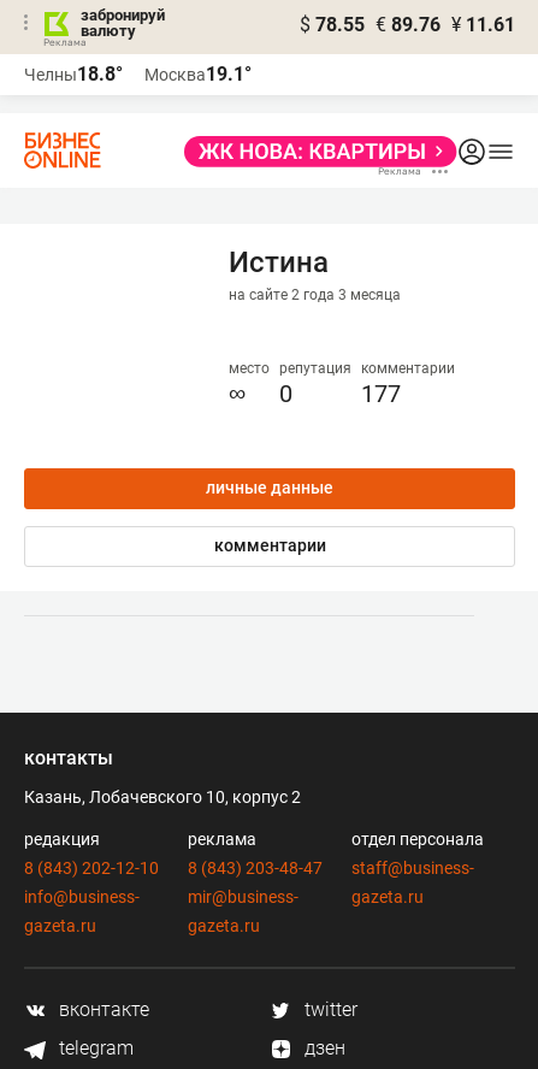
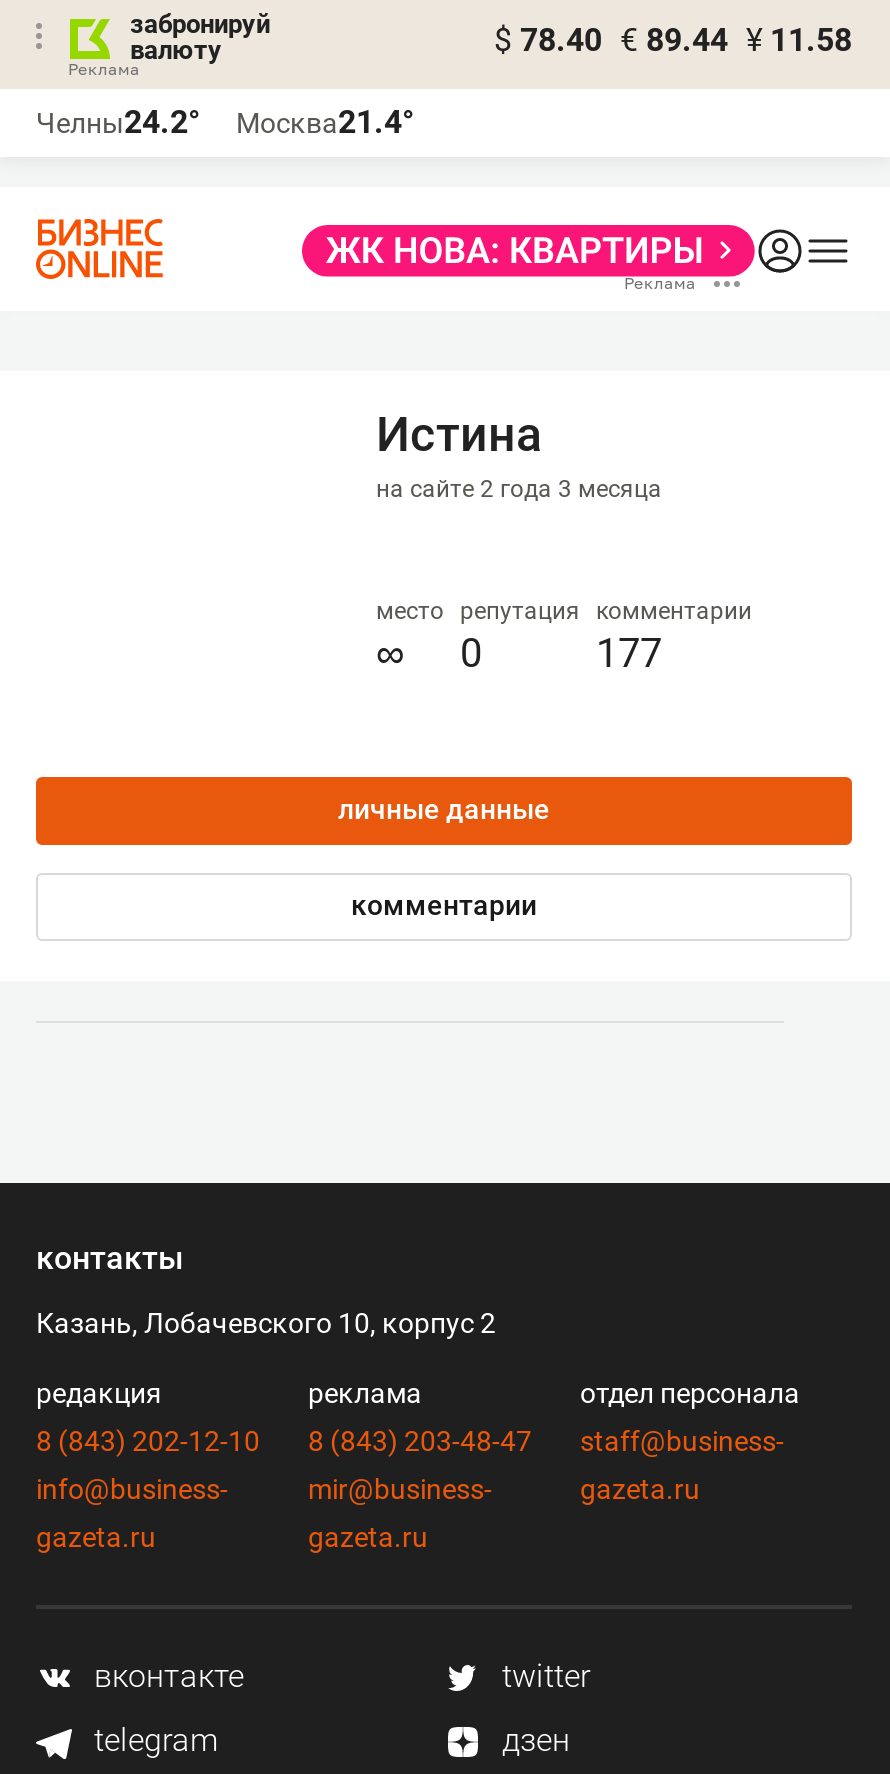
[300,13,515,36] $ 78.55 € 89.76 ¥ 11.61 -> [494,21,852,59] $ 78.40 € 89.44 ¥ 11.58
[24,63,123,85] Челны18.8° -> [36,103,200,141] Челны24.2°
[144,63,252,85] Москва19.1° -> [236,103,414,141] Москва21.4°

